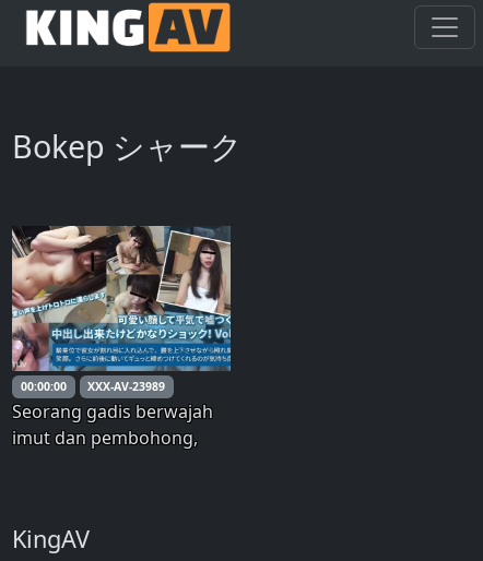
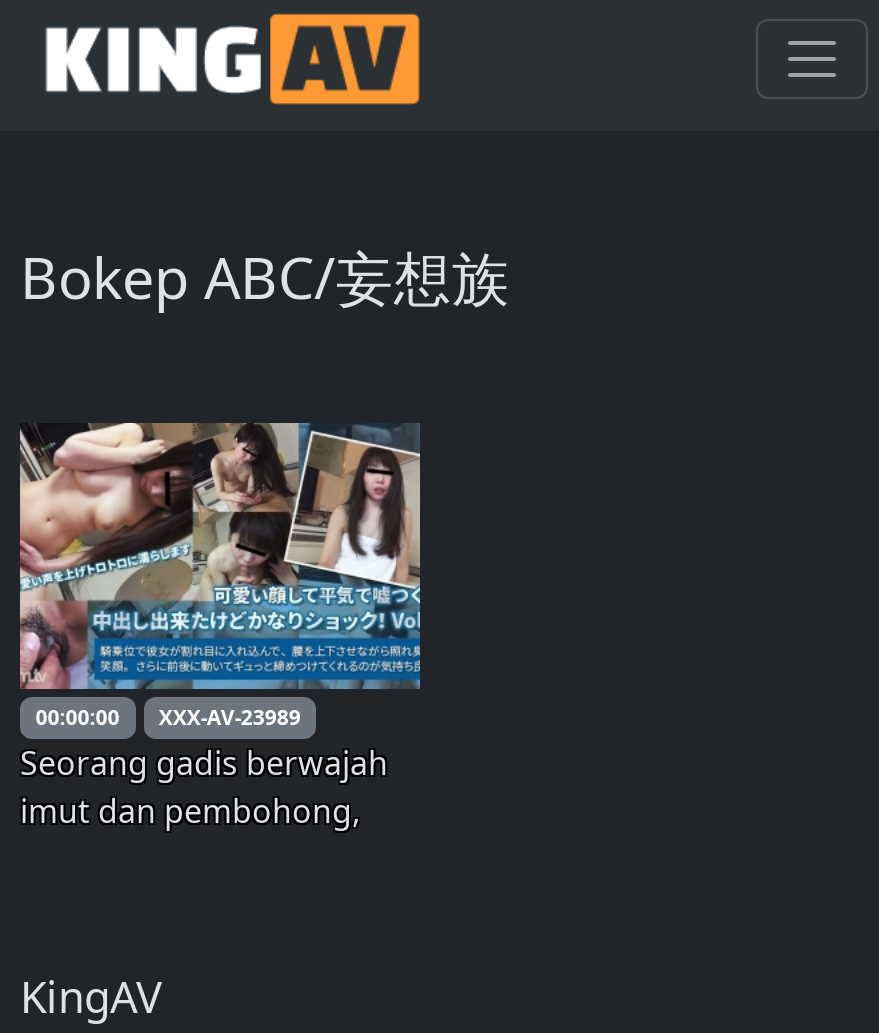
[12,124,243,167] Bokep シャーク -> [20,237,510,315] Bokep ABC/妄想族

